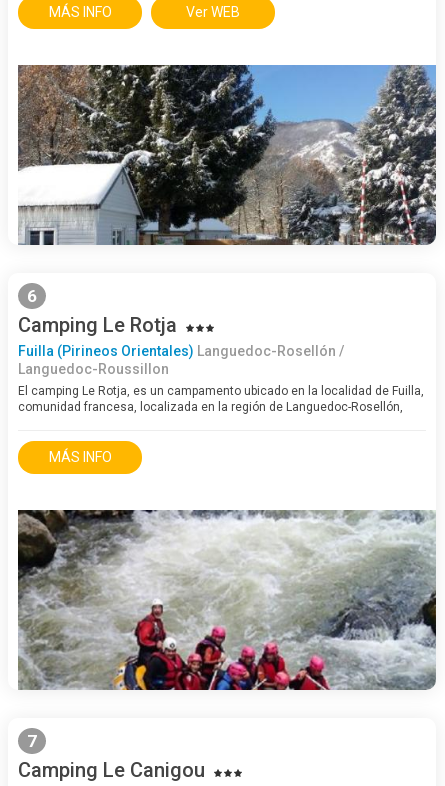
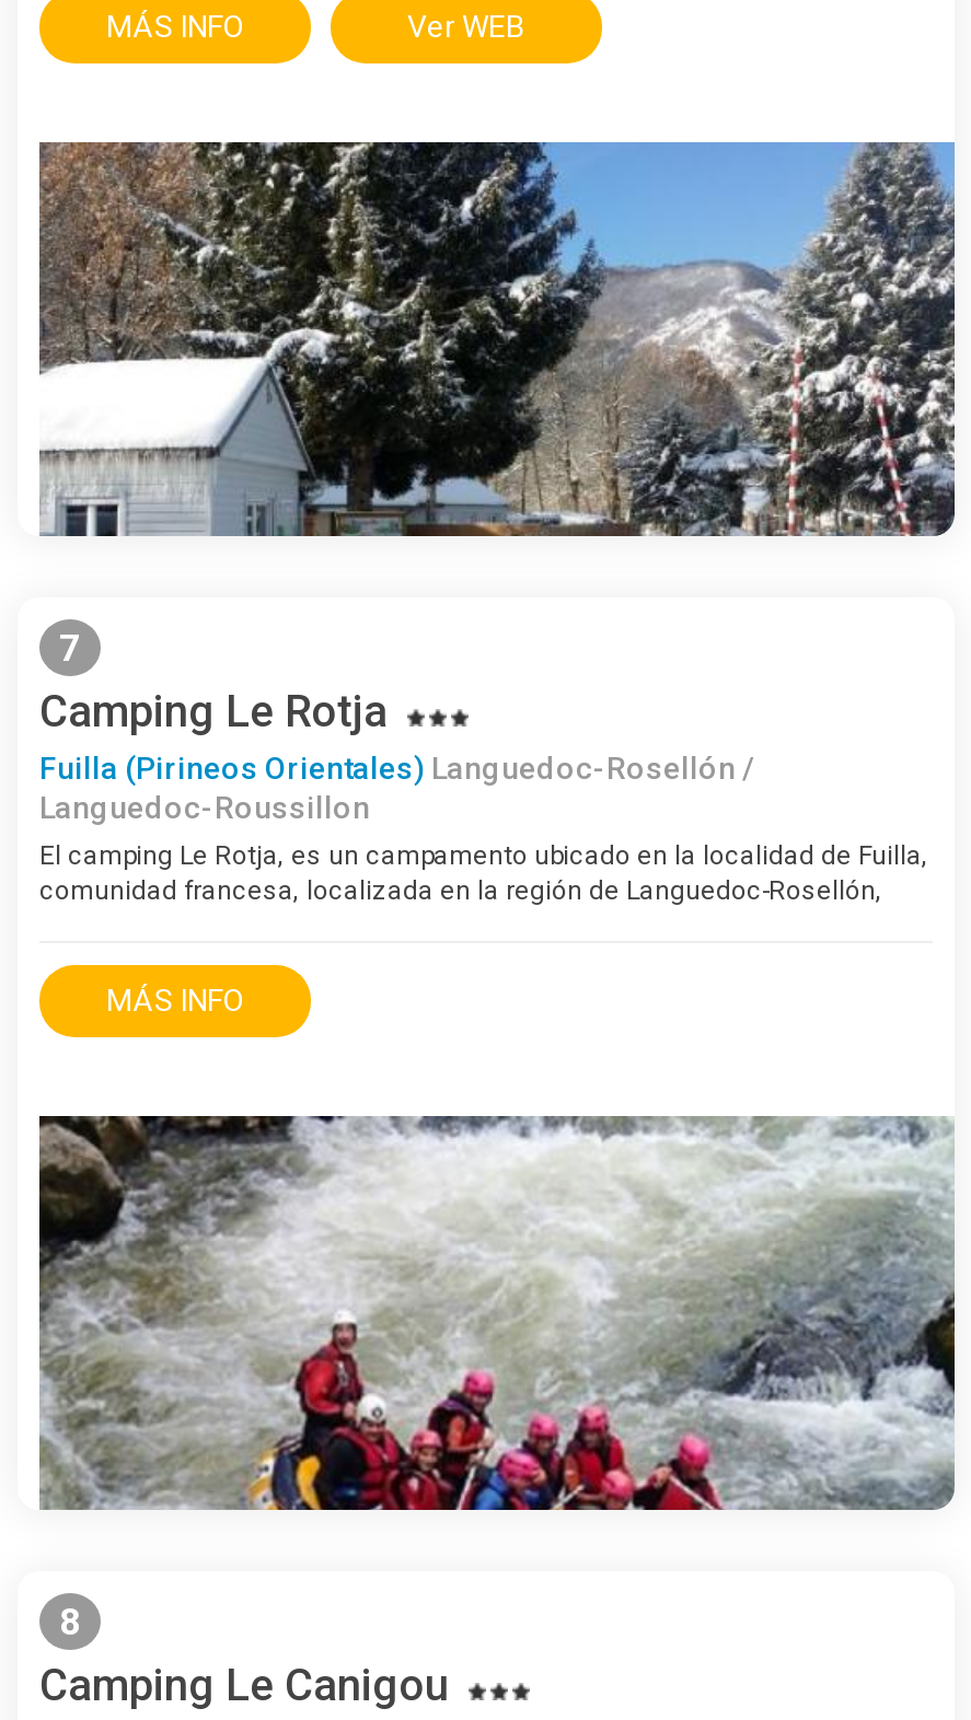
[27,285,37,305] 6 -> [59,625,81,669] 7
[27,730,37,750] 7 -> [59,1599,81,1642] 8

